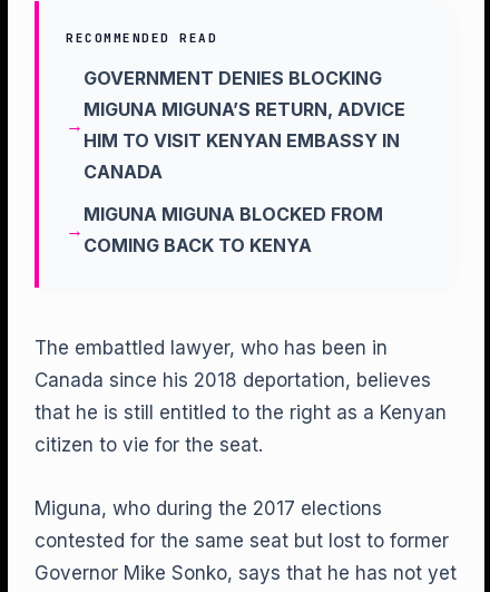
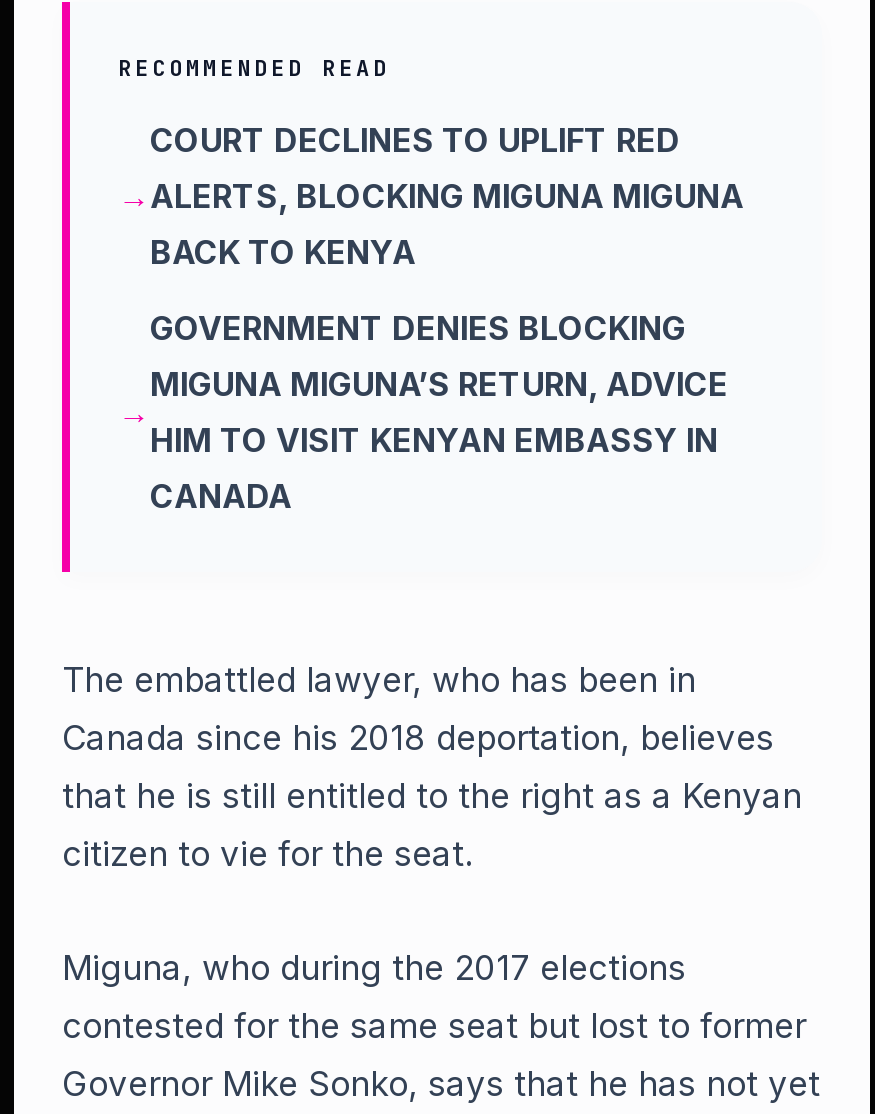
none -> [150,120,744,272] COURT DECLINES TO UPLIFT RED | ALERTS, BLOCKING MIGUNA MIGUNA | BACK TO KENYA
moved [84,67,405,183] -> [150,308,728,516]: GOVERNMENT DENIES BLOCKING | MIGUNA MIGUNA’S RETURN, ADVICE | HIM TO VISIT KENYAN EMBASSY IN | CANADA
[84,203,383,256] MIGUNA MIGUNA BLOCKED FROM | COMING BACK TO KENYA -> none

